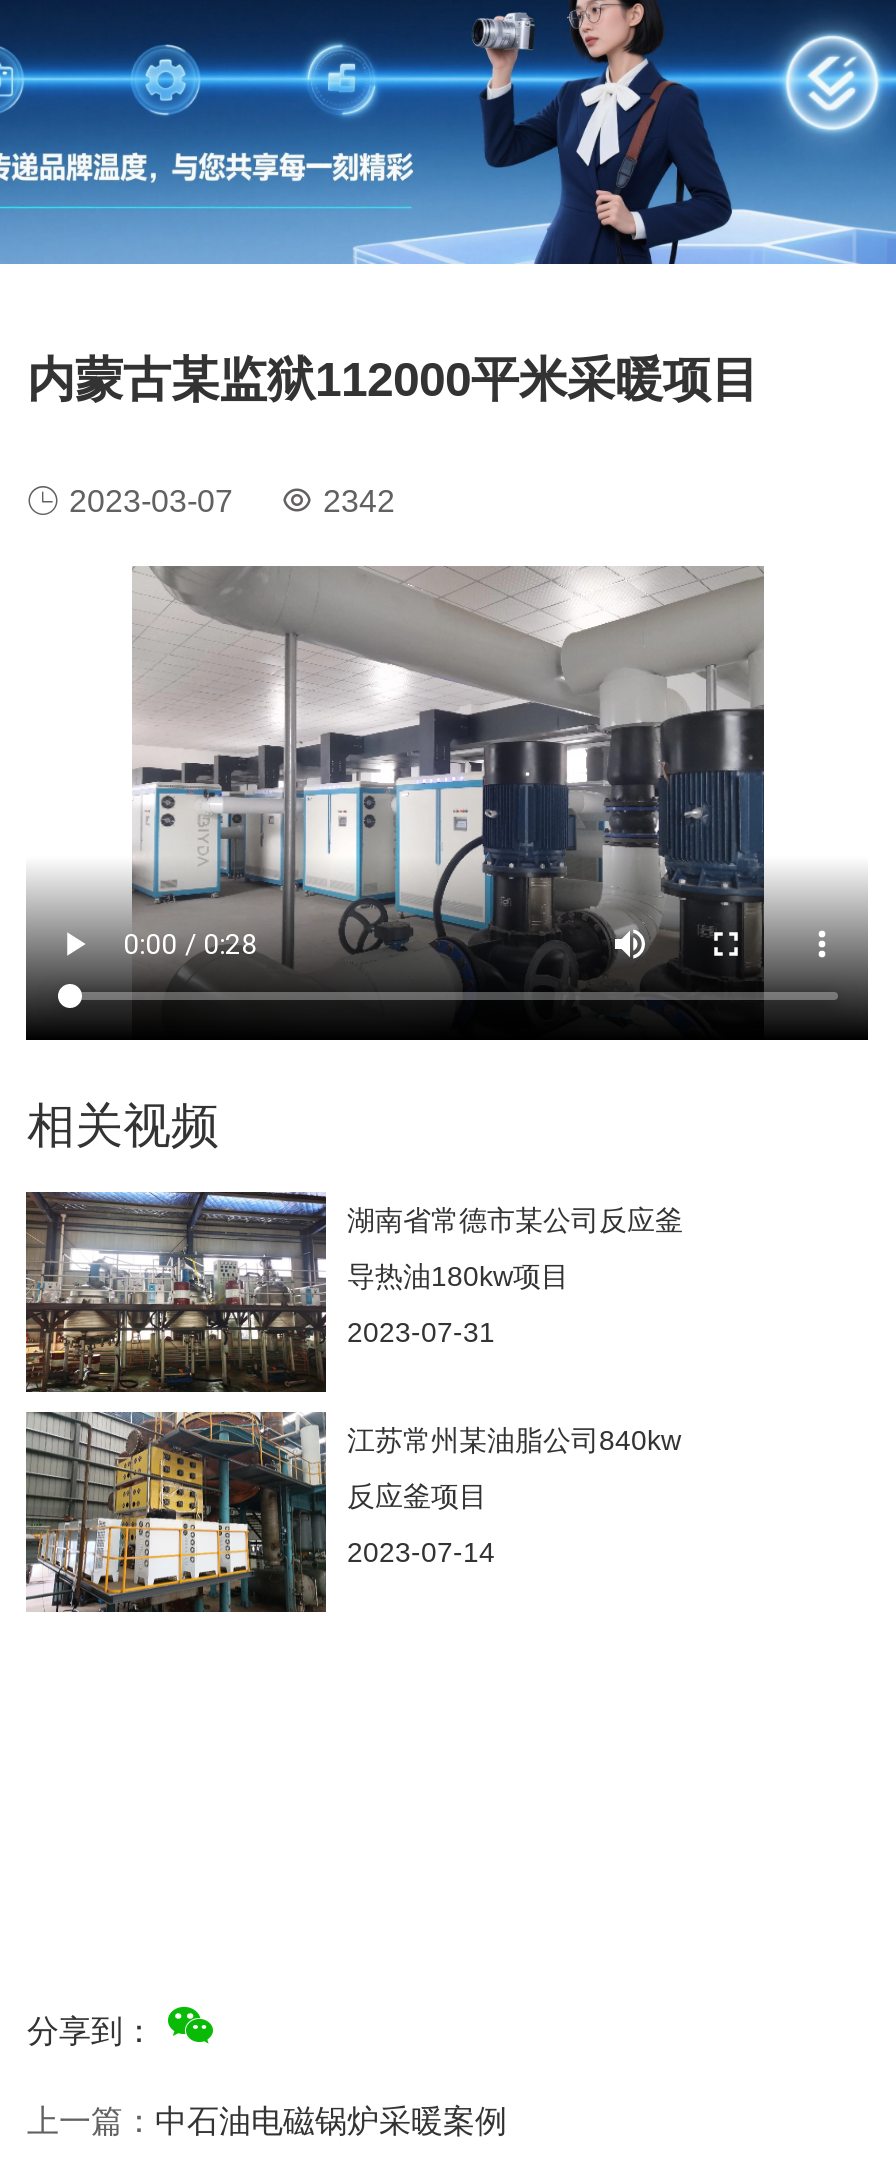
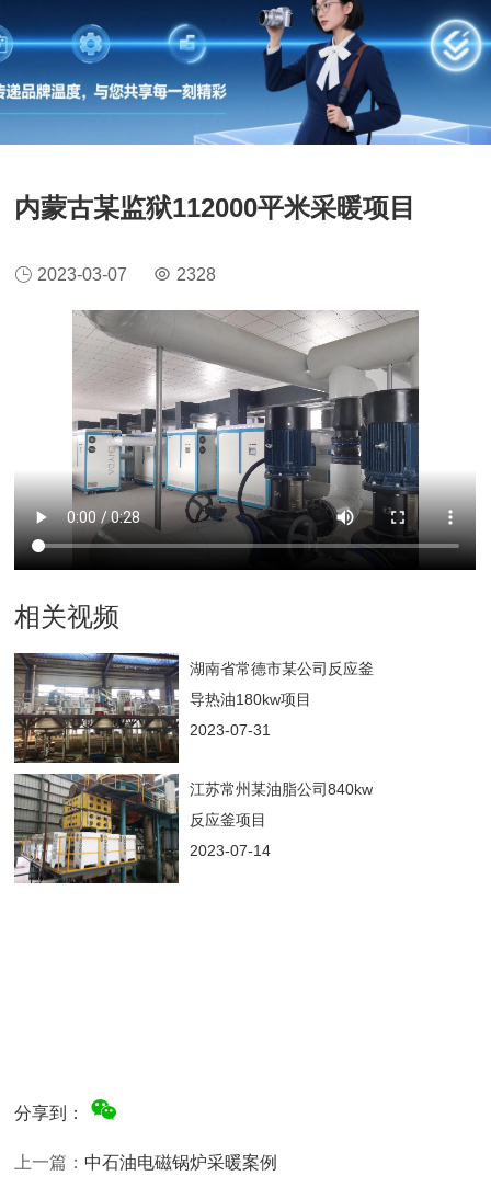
[323,484,395,518] 2342 -> [177,265,216,284] 2328

